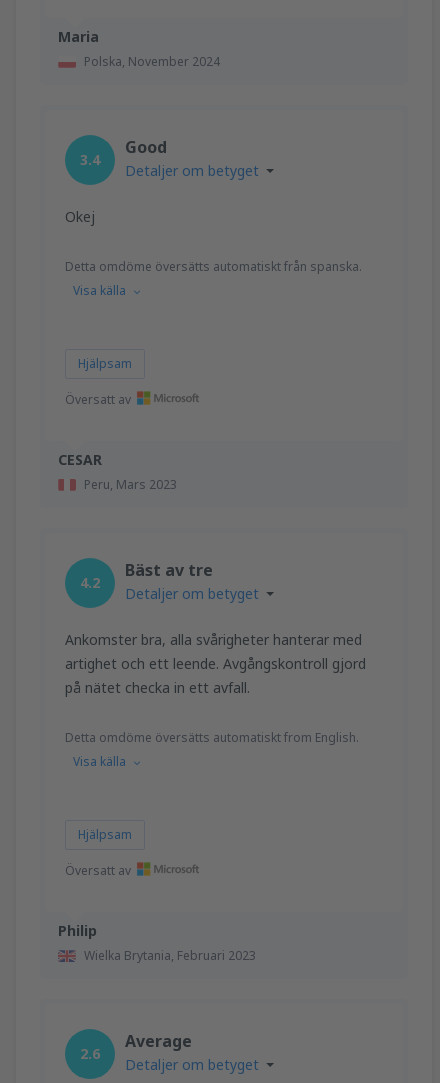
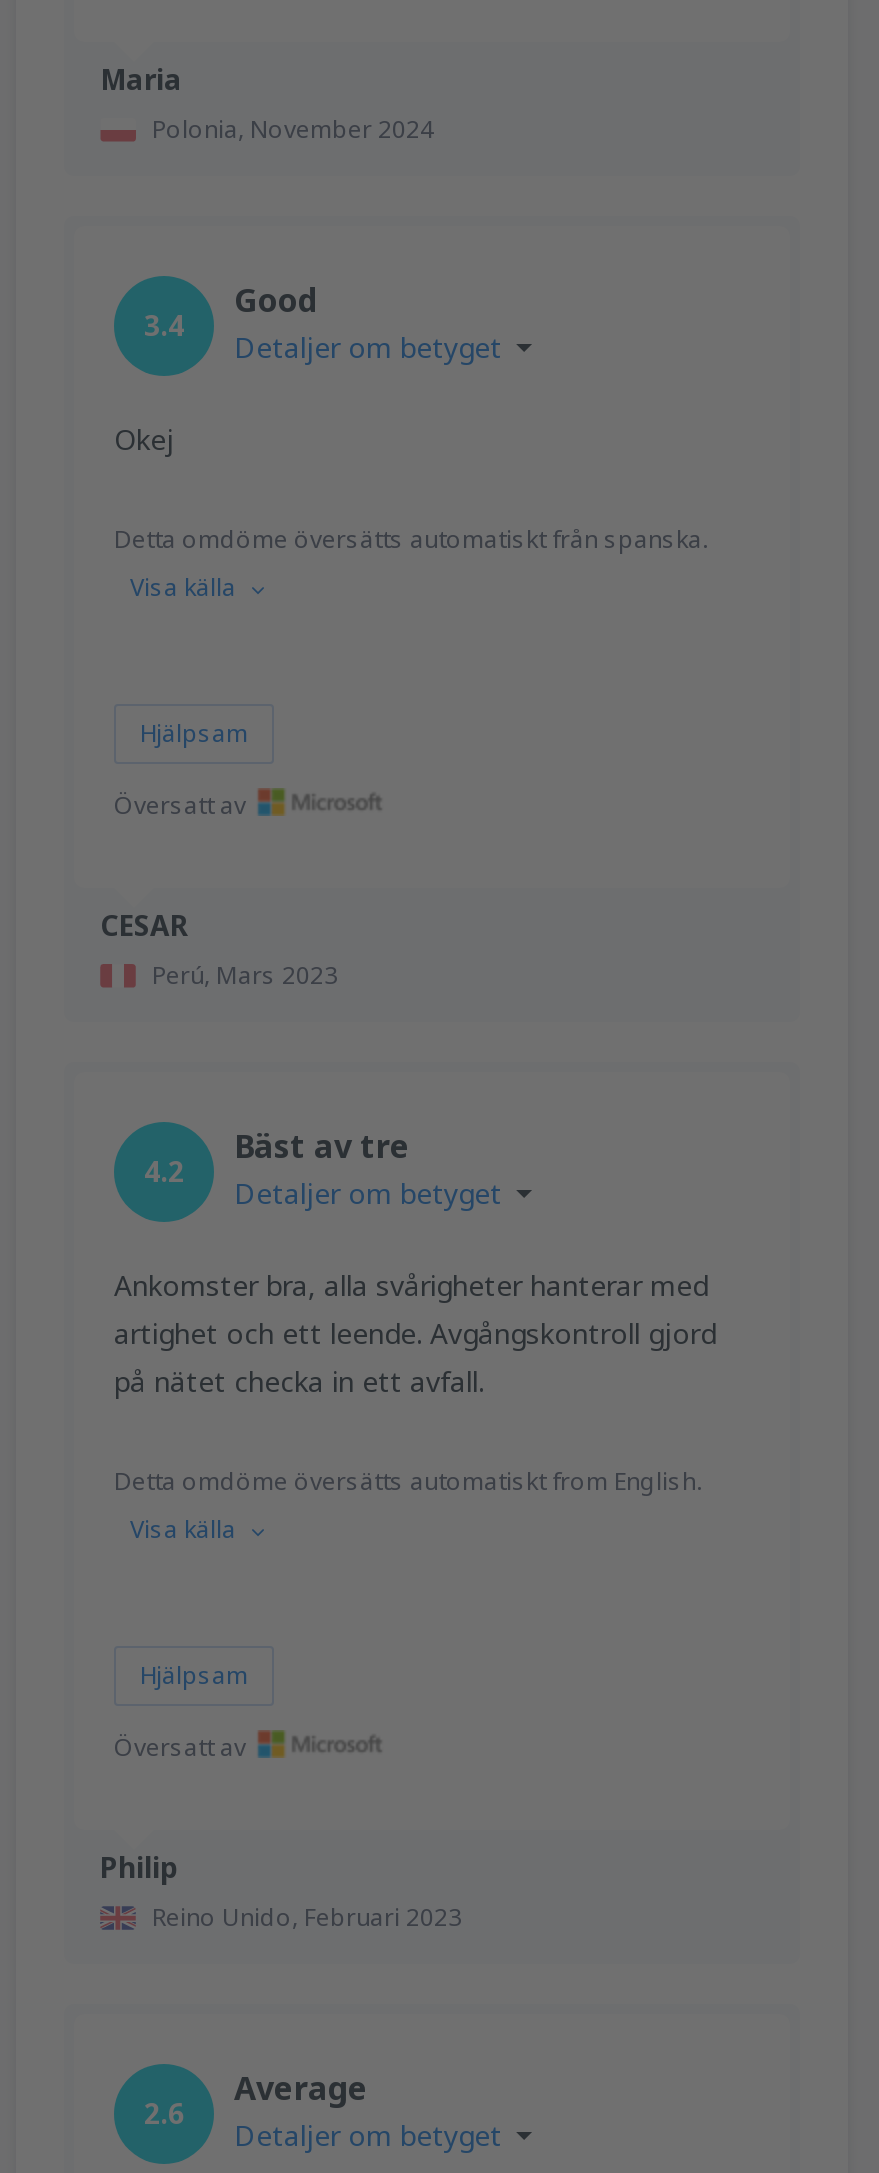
[84,52,220,69] Polska, November 2024 -> [152,111,434,145] Polonia, November 2024
[84,475,177,492] Peru, Mars 2023 -> [152,957,338,991] Perú, Mars 2023
[84,946,256,963] Wielka Brytania, Februari 2023 -> [152,1899,462,1933] Reino Unido, Februari 2023

